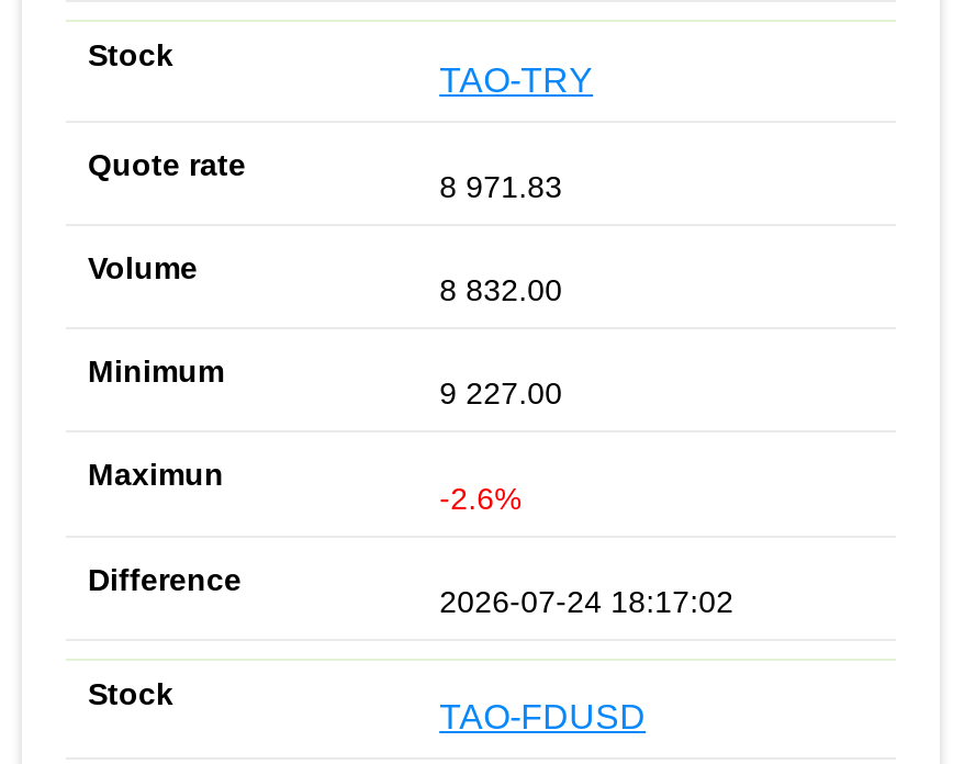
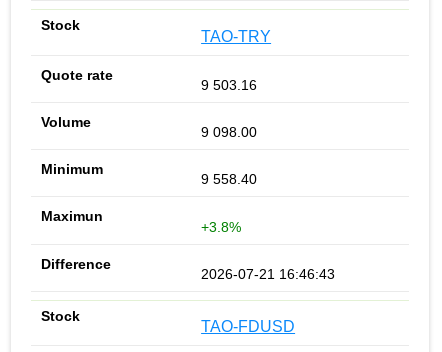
[439,168,562,203] 8 971.83 -> [201,77,257,93] 9 503.16
[439,271,562,306] 8 832.00 -> [201,124,257,140] 9 098.00
[439,375,562,410] 9 227.00 -> [201,171,257,187] 9 558.40
[439,481,521,516] -2.6% -> [201,219,241,235] +3.8%
[439,584,734,619] 2026-07-24 18:17:02 -> [201,266,335,282] 2026-07-21 16:46:43

